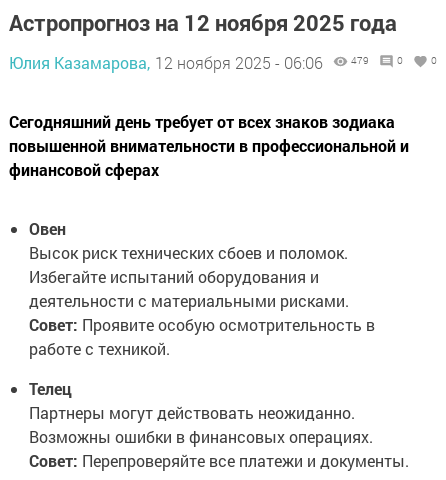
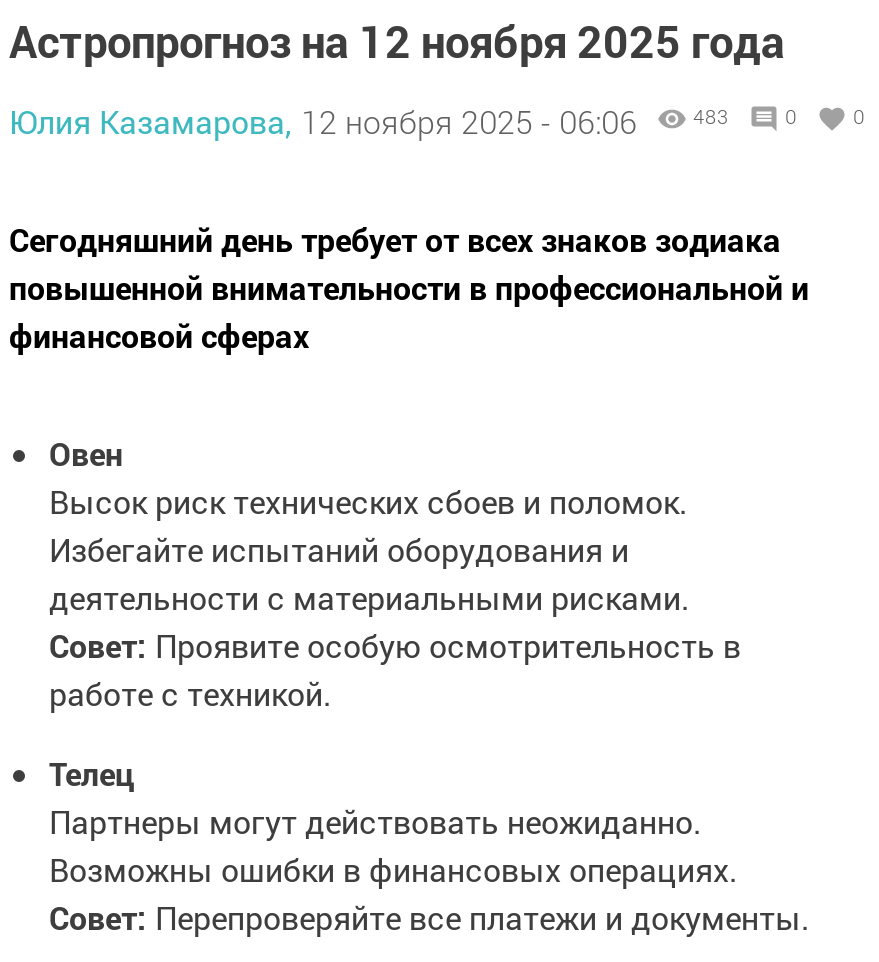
[351,54,369,67] 479 -> [693,105,729,131] 483

